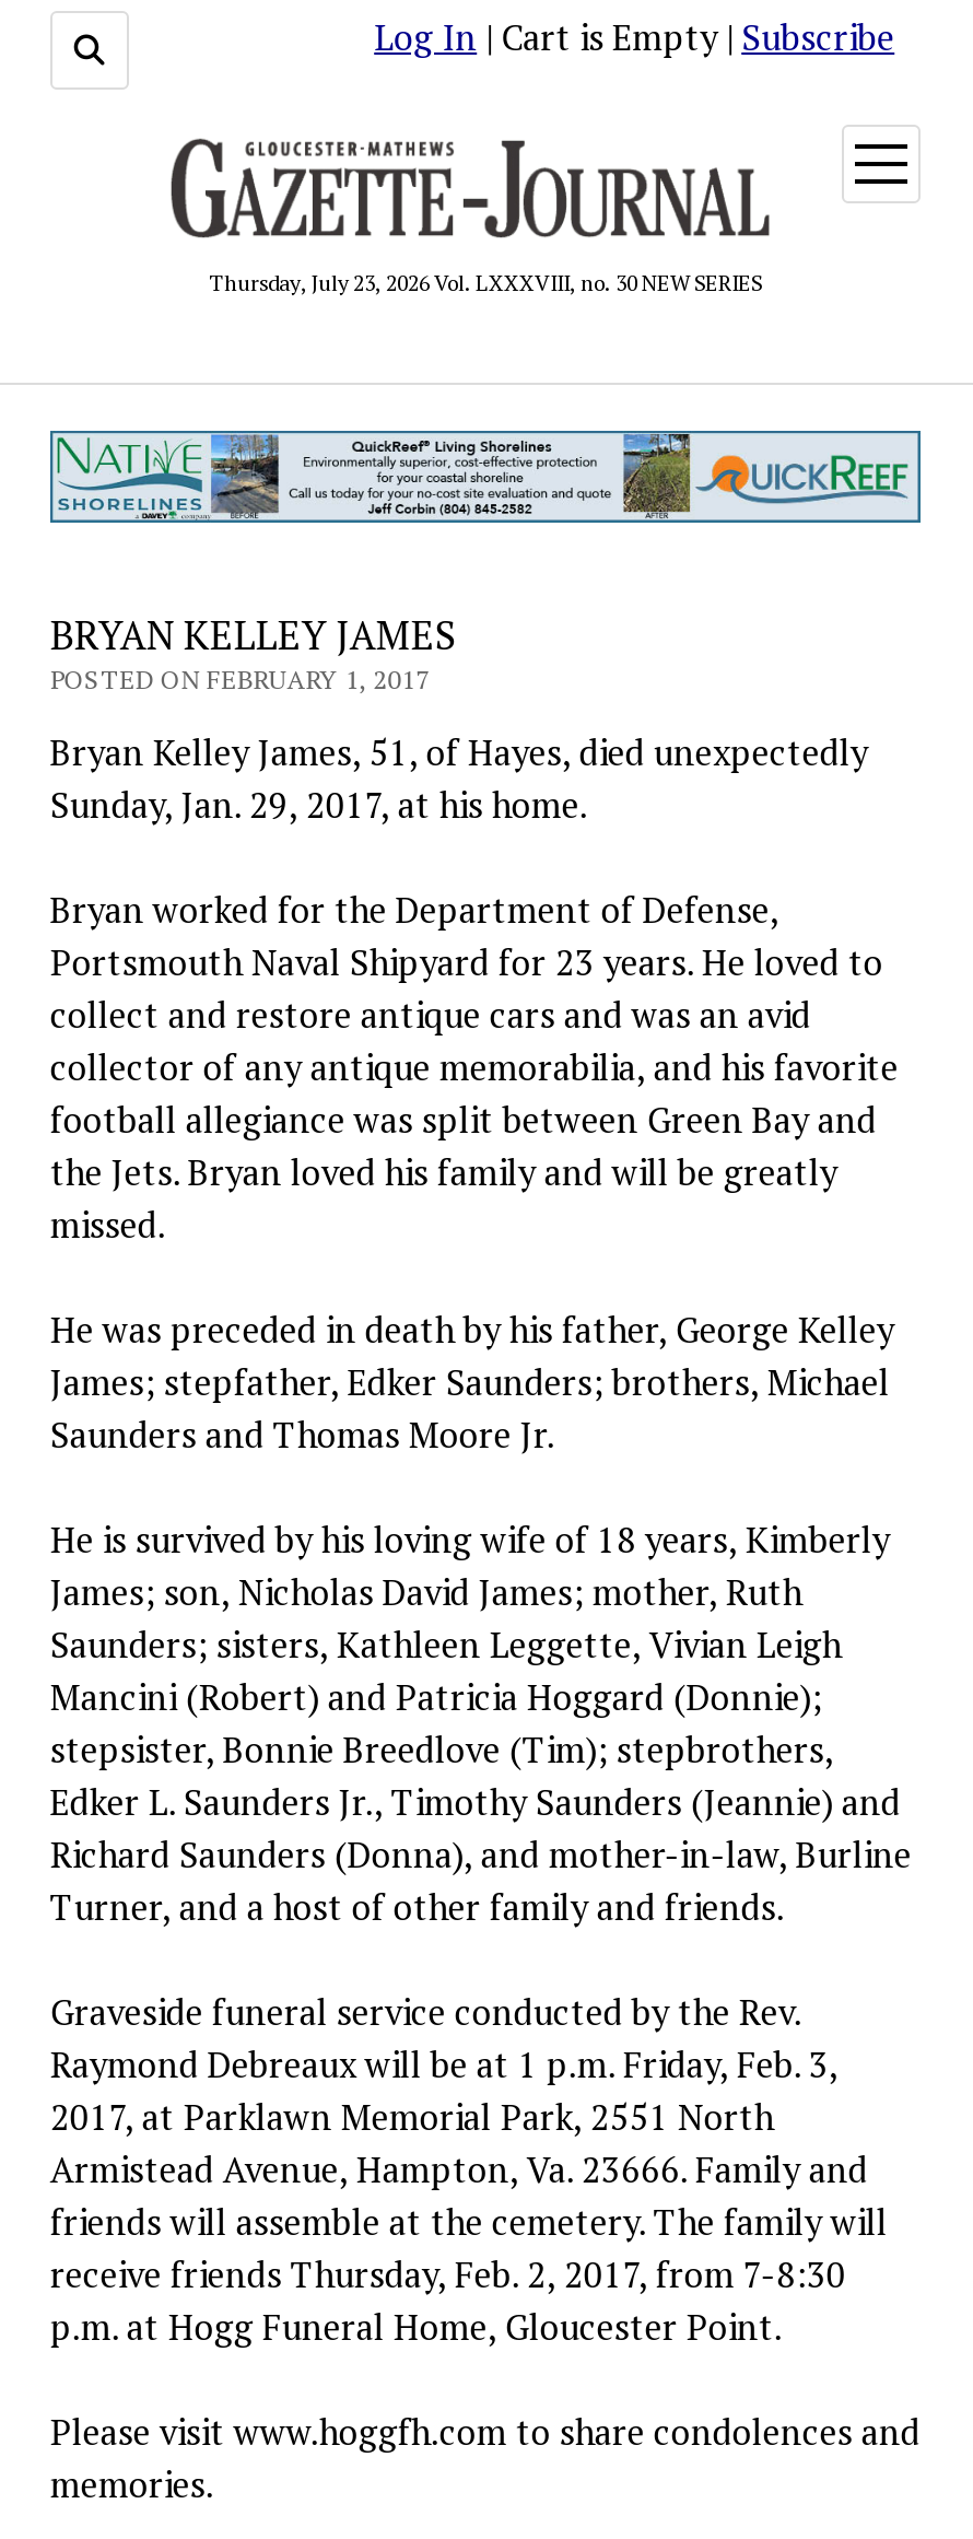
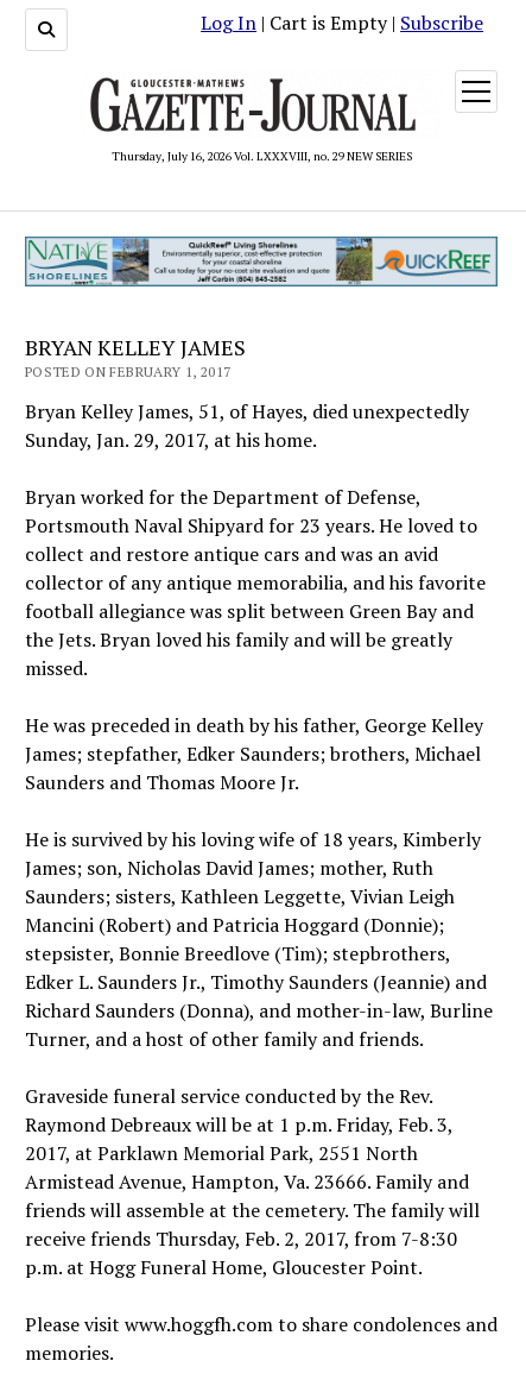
[209,269,762,297] Thursday, July 23, 2026 Vol. LXXXVIII, no. 30 NEW SERIES -> [111,148,411,164] Thursday, July 16, 2026 Vol. LXXXVIII, no. 29 NEW SERIES

